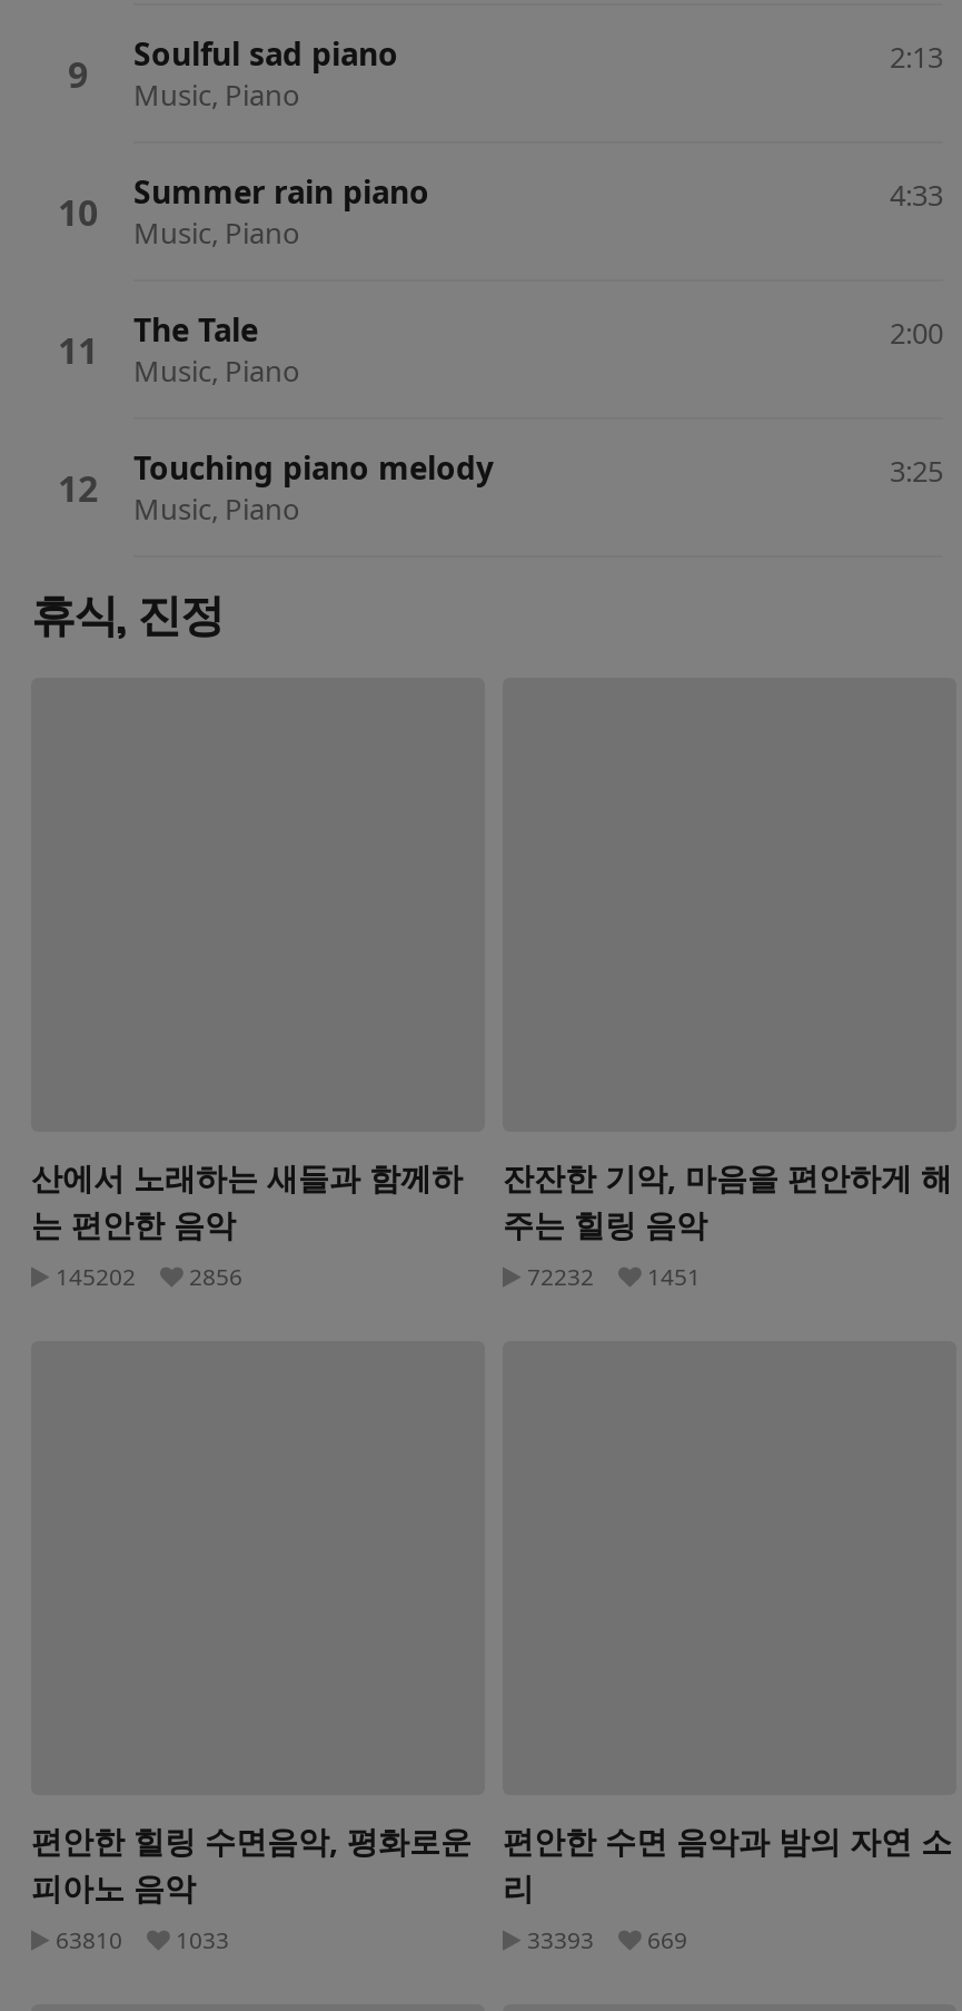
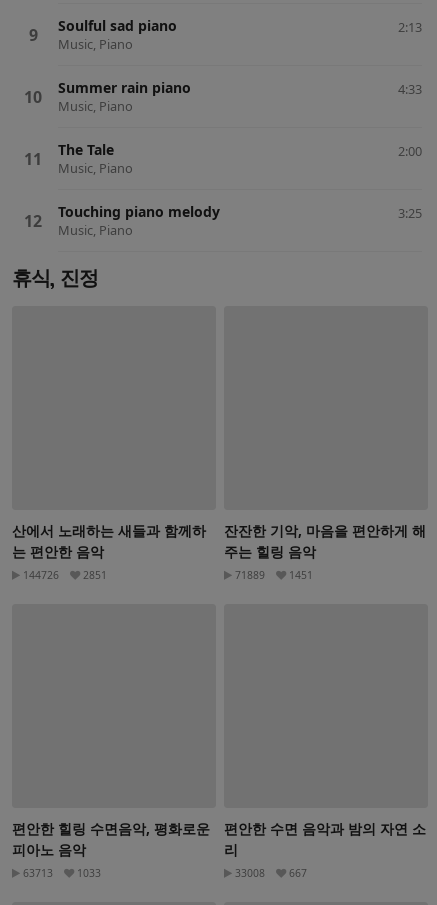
[49,1261,142,1292] 145202 -> [20,568,62,582] 144726
[182,1261,242,1292] 2856 -> [80,568,107,582] 2851
[520,1261,701,1292] 72232 1451 -> [232,568,313,582] 71889 1451
[49,1924,229,1955] 63810 1033 -> [20,866,101,880] 63713 1033
[520,1924,601,1955] 33393 -> [232,866,268,880] 33008
[641,1924,687,1955] 669 -> [286,866,307,880] 667

